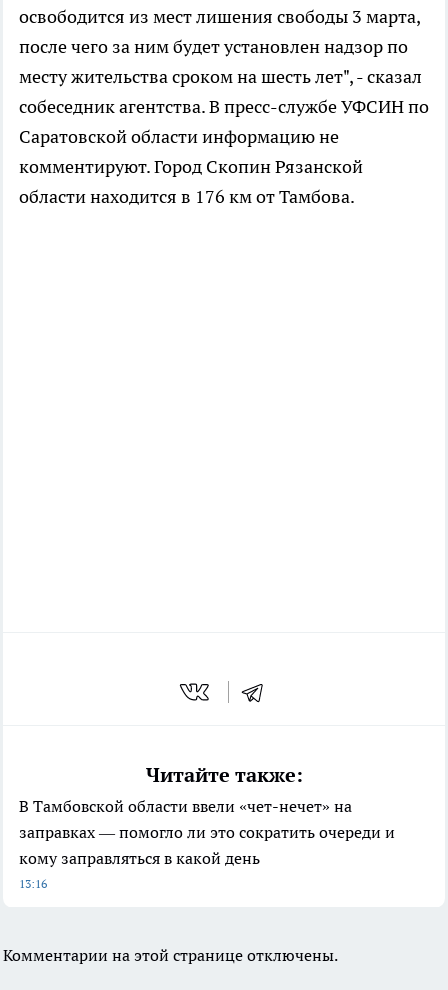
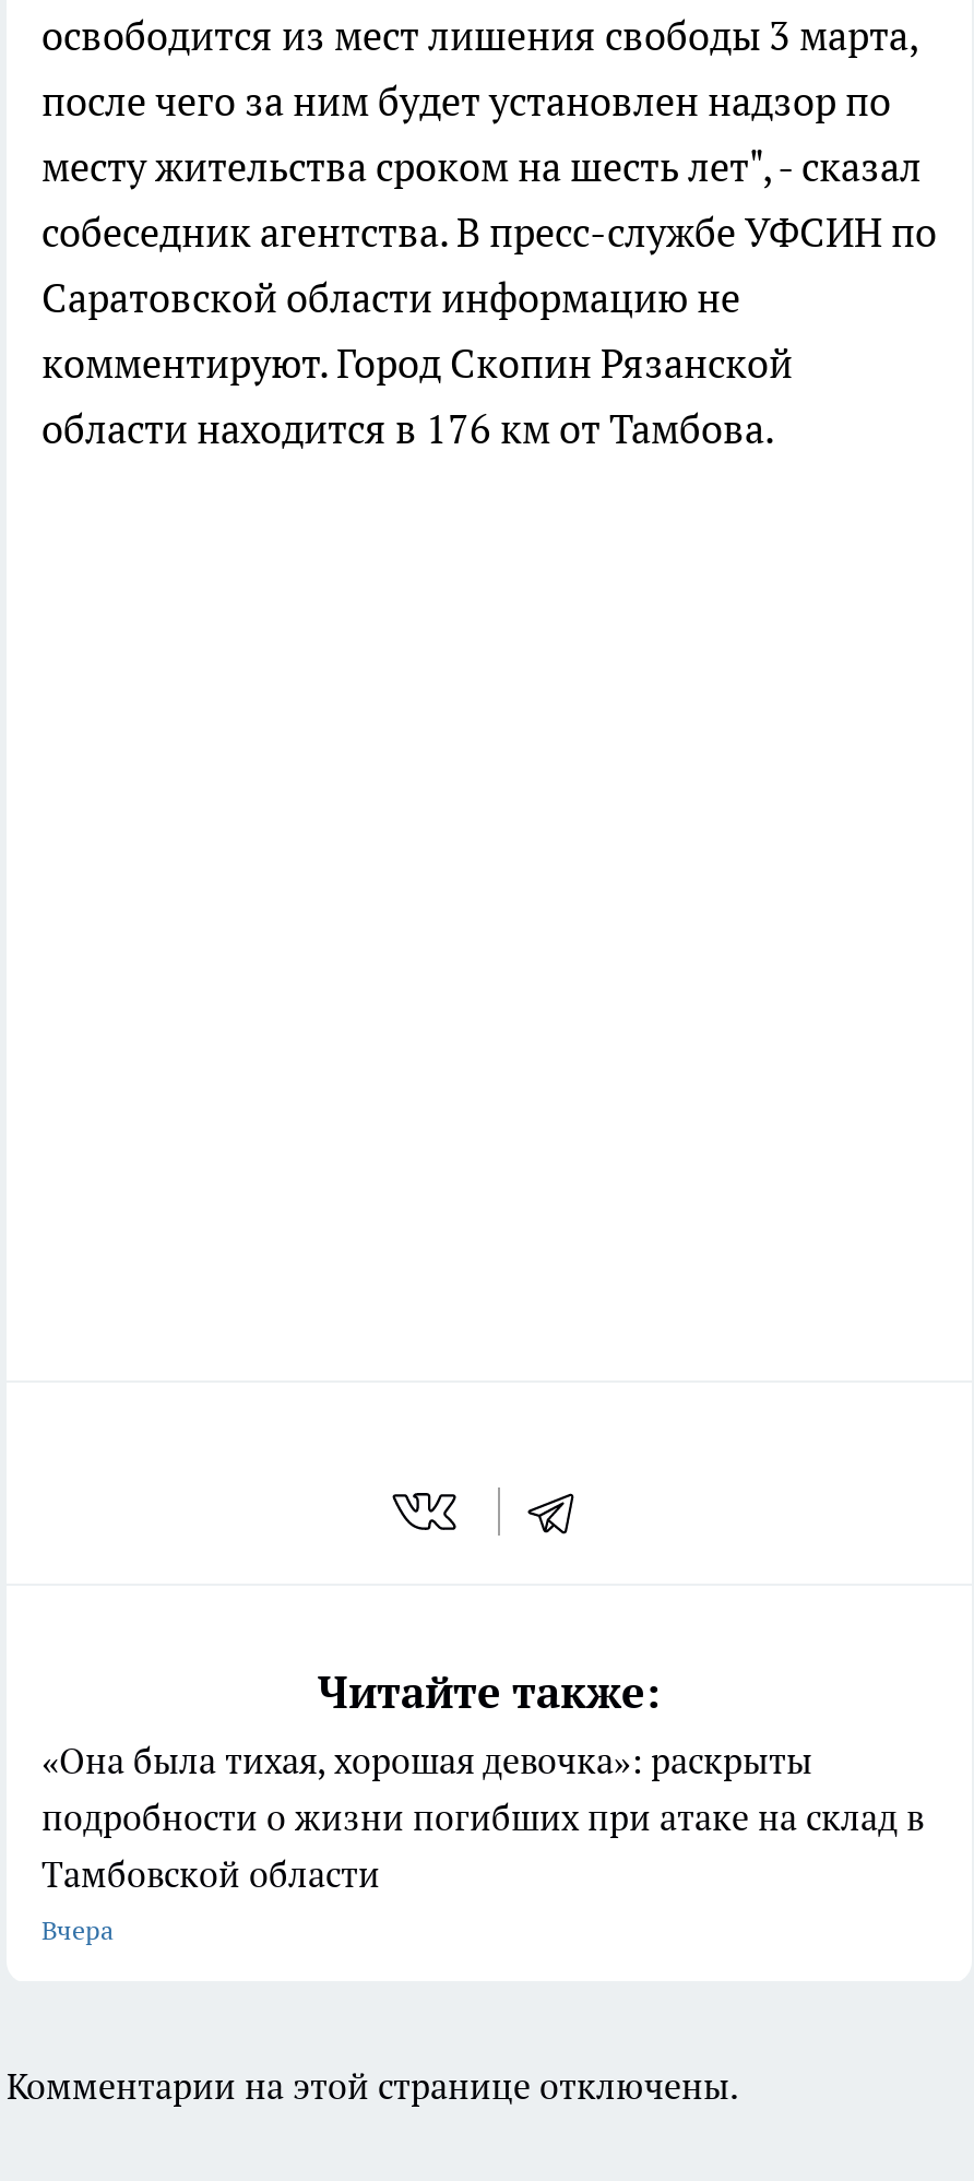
[19,796,395,891] В Тамбовской области ввели «чет-нечет» на | заправках — помогло ли это сократить очереди и | кому заправляться в какой день | 13:16 -> [41,1739,924,1947] «Она была тихая, хорошая девочка»: раскрыты | подробности о жизни погибших при атаке на склад в | Тамбовской области | Вчера

